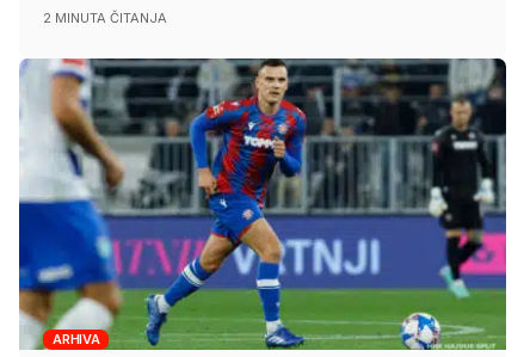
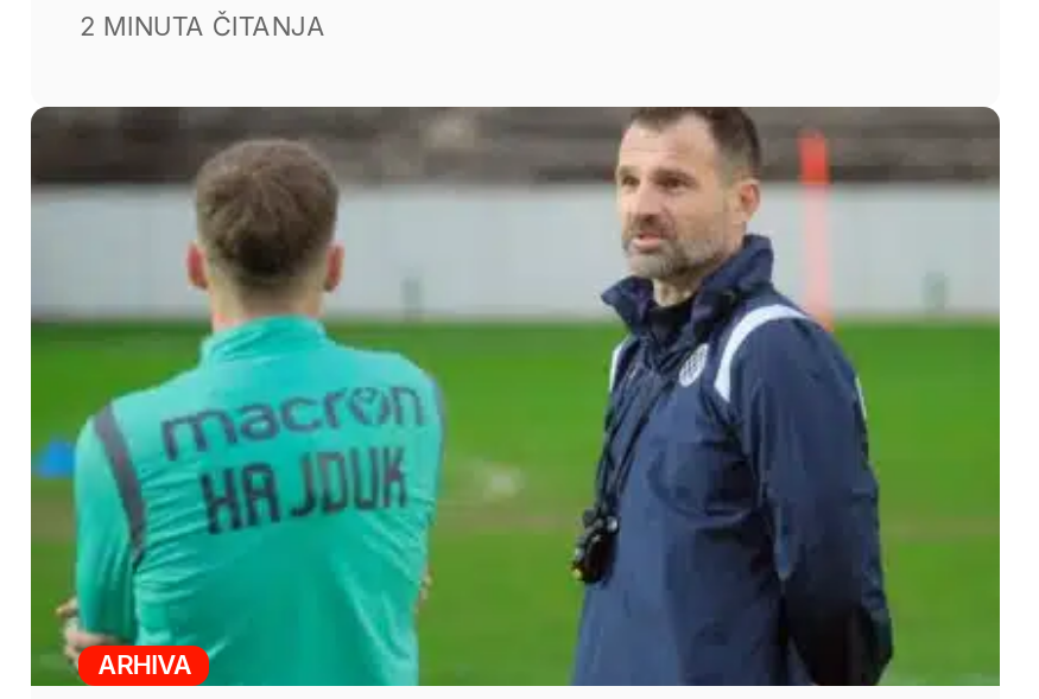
[18,57,507,351] [image] -> [28,104,1002,688] [image]

